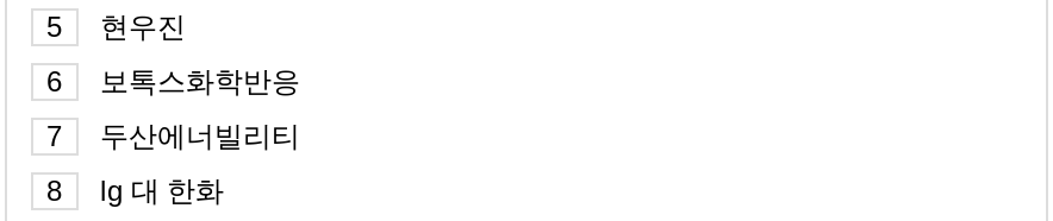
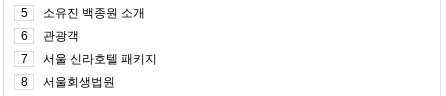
[100,11,186,44] 현우진 -> [43,6,145,20] 소유진 백종원 소개
[100,65,300,99] 보톡스화학반응 -> [43,29,79,43] 관광객
[100,120,300,153] 두산에너빌리티 -> [43,52,157,66] 서울 신라호텔 패키지
[100,175,224,208] lg 대 한화 -> [43,75,115,89] 서울회생법원

